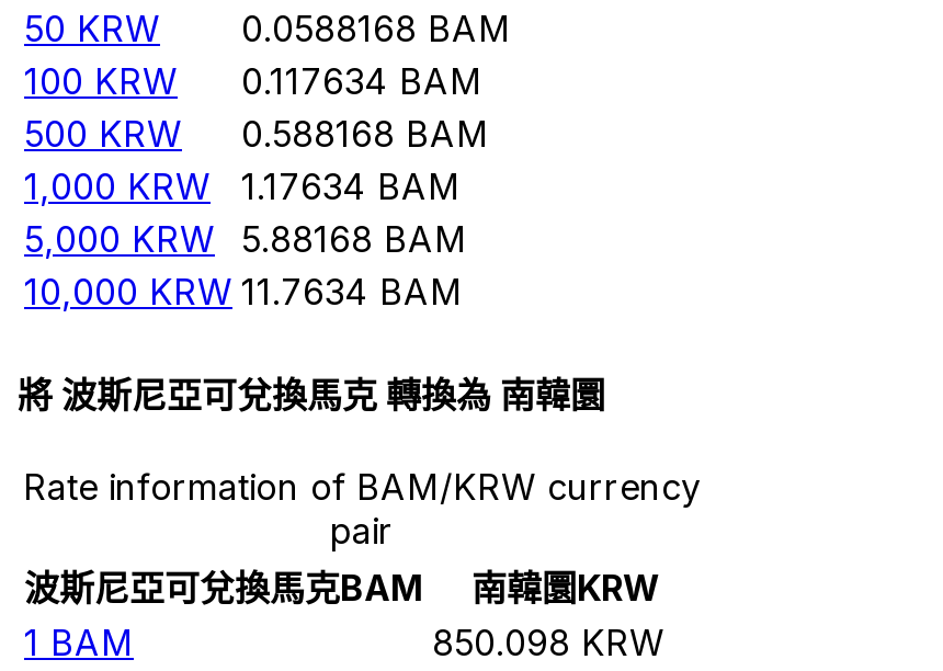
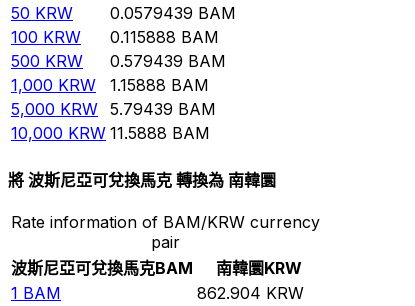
[24,6,511,50] 50 KRW 0.0588168 BAM -> [11,3,236,23] 50 KRW 0.0579439 BAM
[24,59,482,103] 100 KRW 0.117634 BAM -> [11,27,219,47] 100 KRW 0.115888 BAM
[24,111,489,155] 500 KRW 0.588168 BAM -> [11,51,226,71] 500 KRW 0.579439 BAM
[24,164,461,208] 1,000 KRW 1.17634 BAM -> [11,75,209,95] 1,000 KRW 1.15888 BAM
[24,217,467,261] 5,000 KRW 5.88168 BAM -> [11,99,216,119] 5,000 KRW 5.79439 BAM
[24,269,463,313] 10,000 KRW 11.7634 BAM -> [11,123,210,143] 10,000 KRW 11.5888 BAM
[432,621,664,665] 850.098 KRW -> [197,283,304,303] 862.904 KRW

